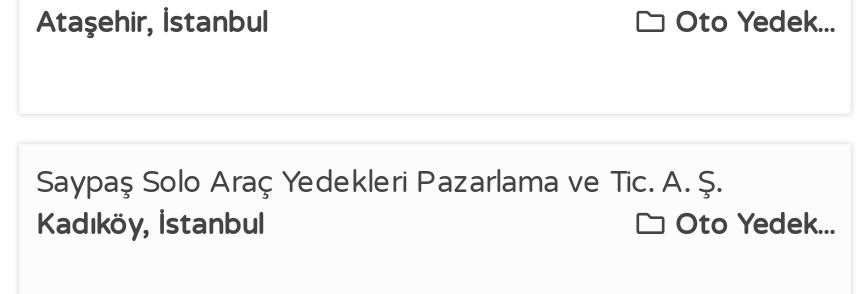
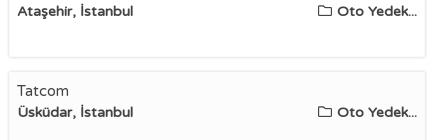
[35,164,721,242] Saypaş Solo Araç Yedekleri Pazarlama ve Tic. A. Ş. | Kadıköy, İstanbul -> [17,82,133,121] Tatcom | Üsküdar, İstanbul

